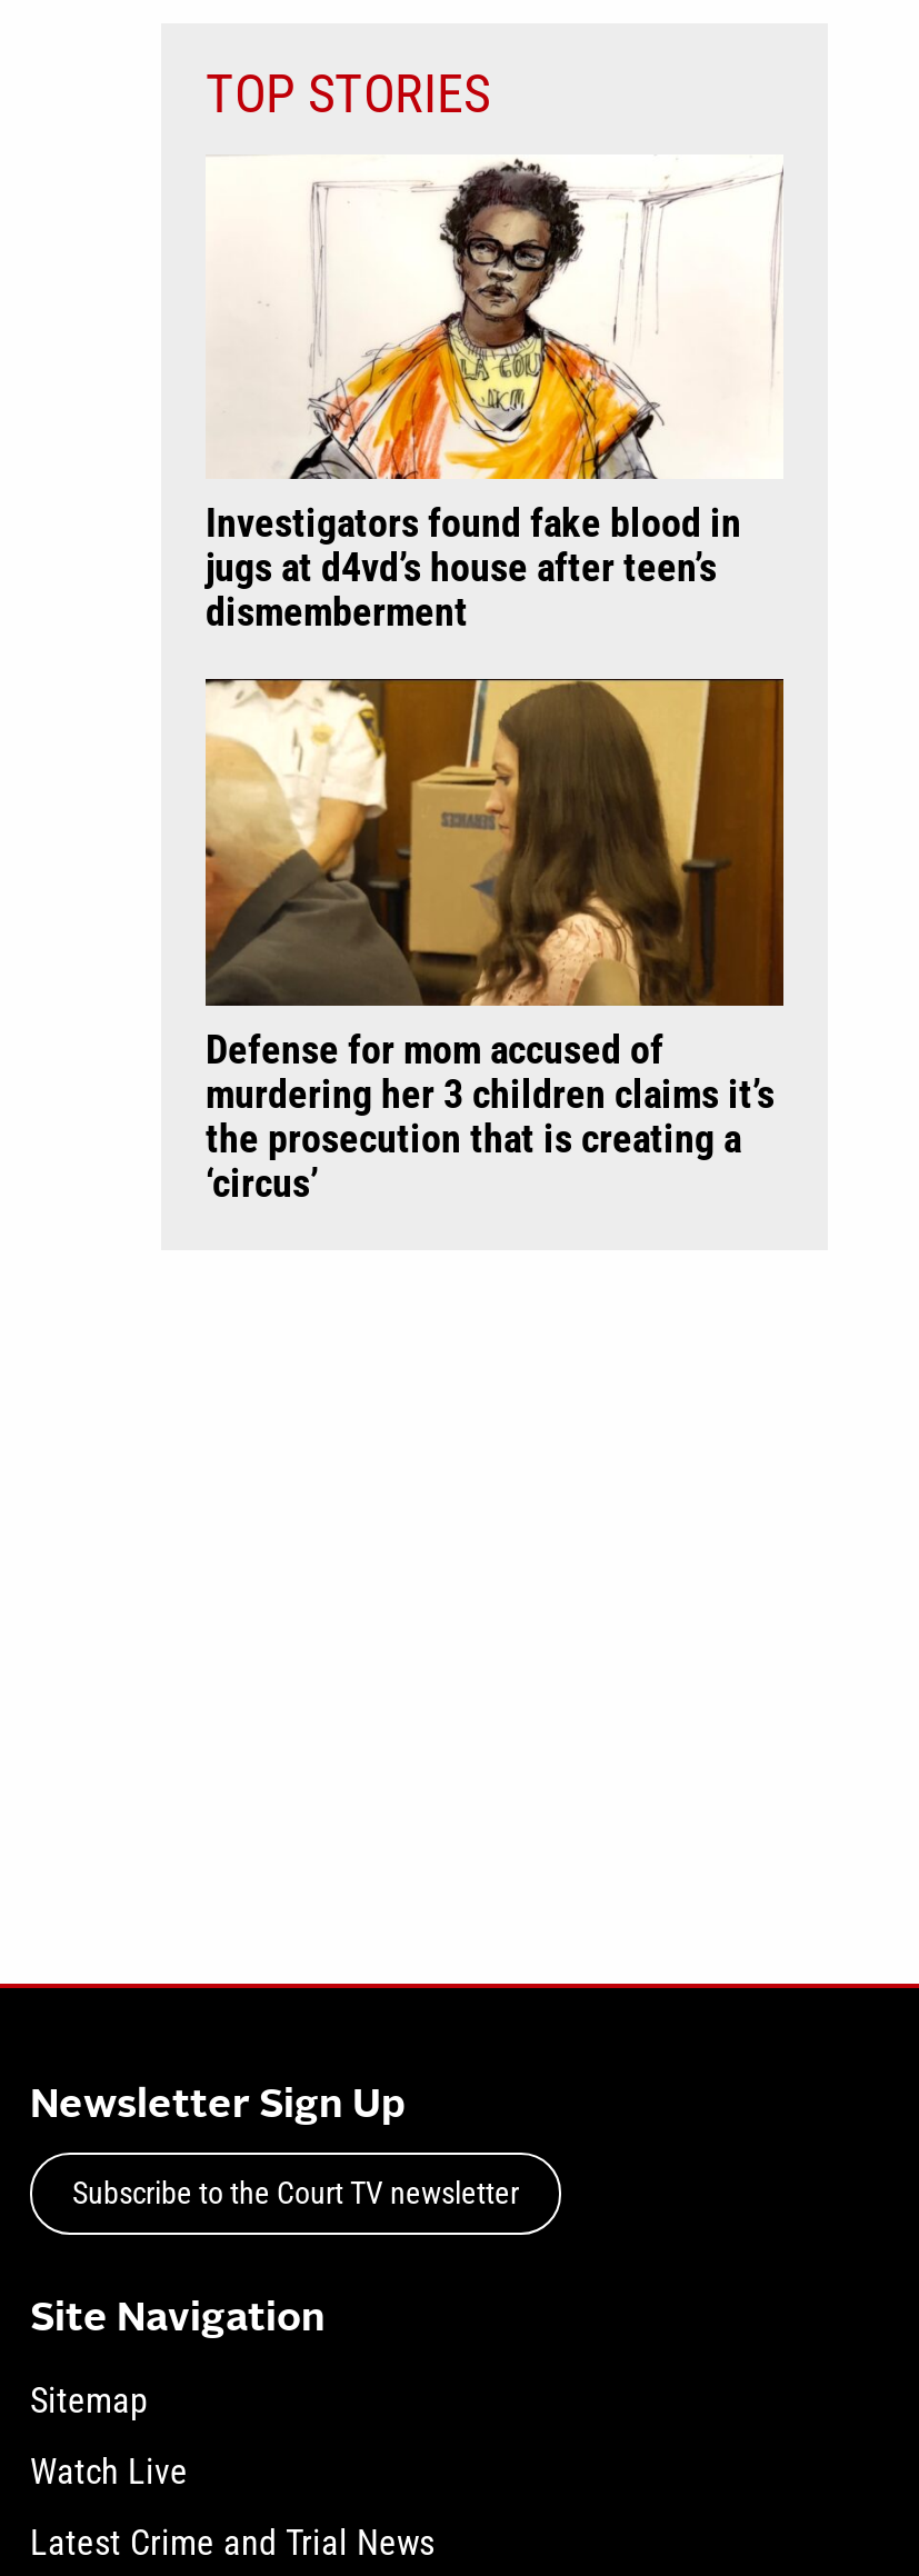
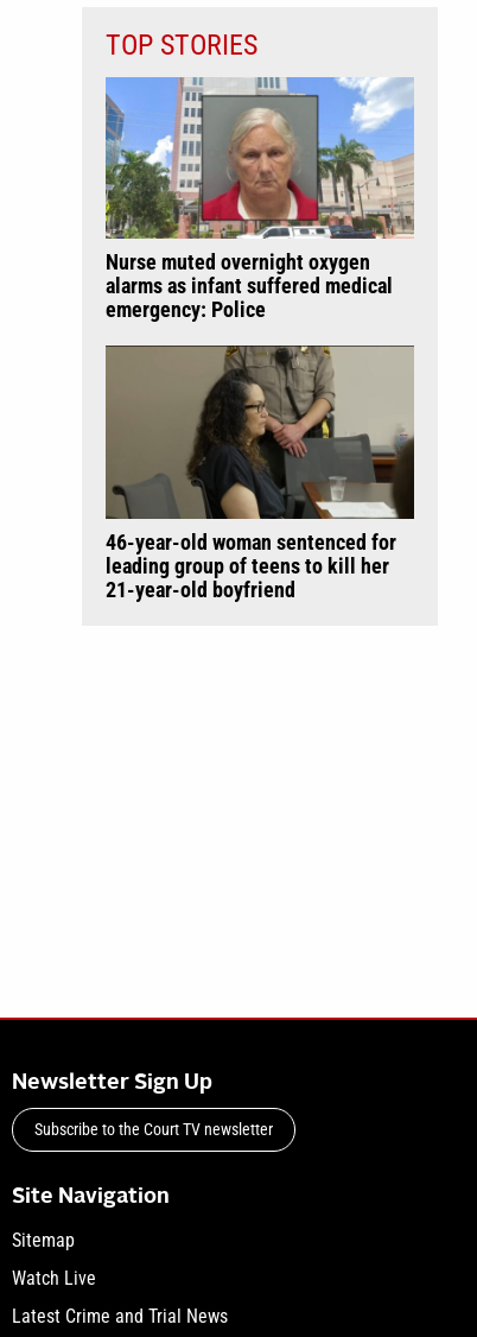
[206,159,783,635] [image] | Investigators found fake blood in | jugs at d4vd’s house after teen’s | dismemberment -> [104,76,415,322] [image] | Nurse muted overnight oxygen | alarms as infant suffered medical | emergency: Police
[206,677,783,1205] [image] | Defense for mom accused of | murdering her 3 children claims it’s | the prosecution that is creating a | ‘circus’ -> [104,344,414,602] [image] | 46-year-old woman sentenced for | leading group of teens to kill her | 21-year-old boyfriend

